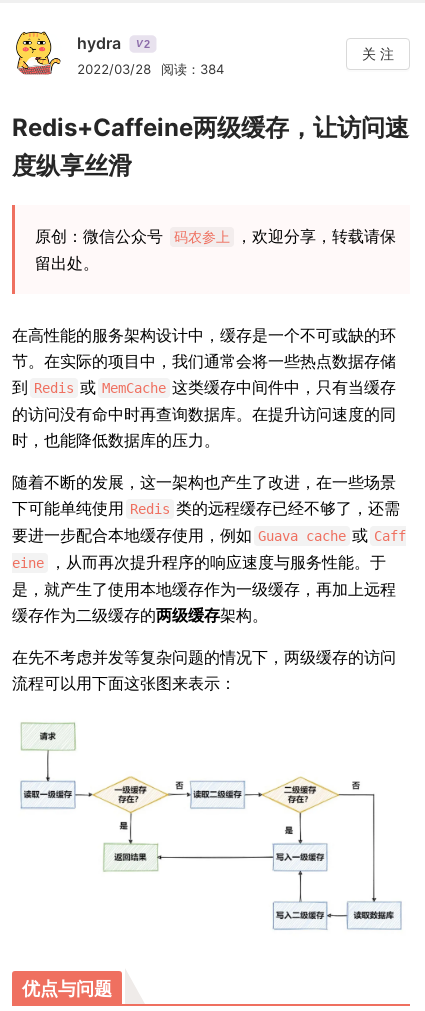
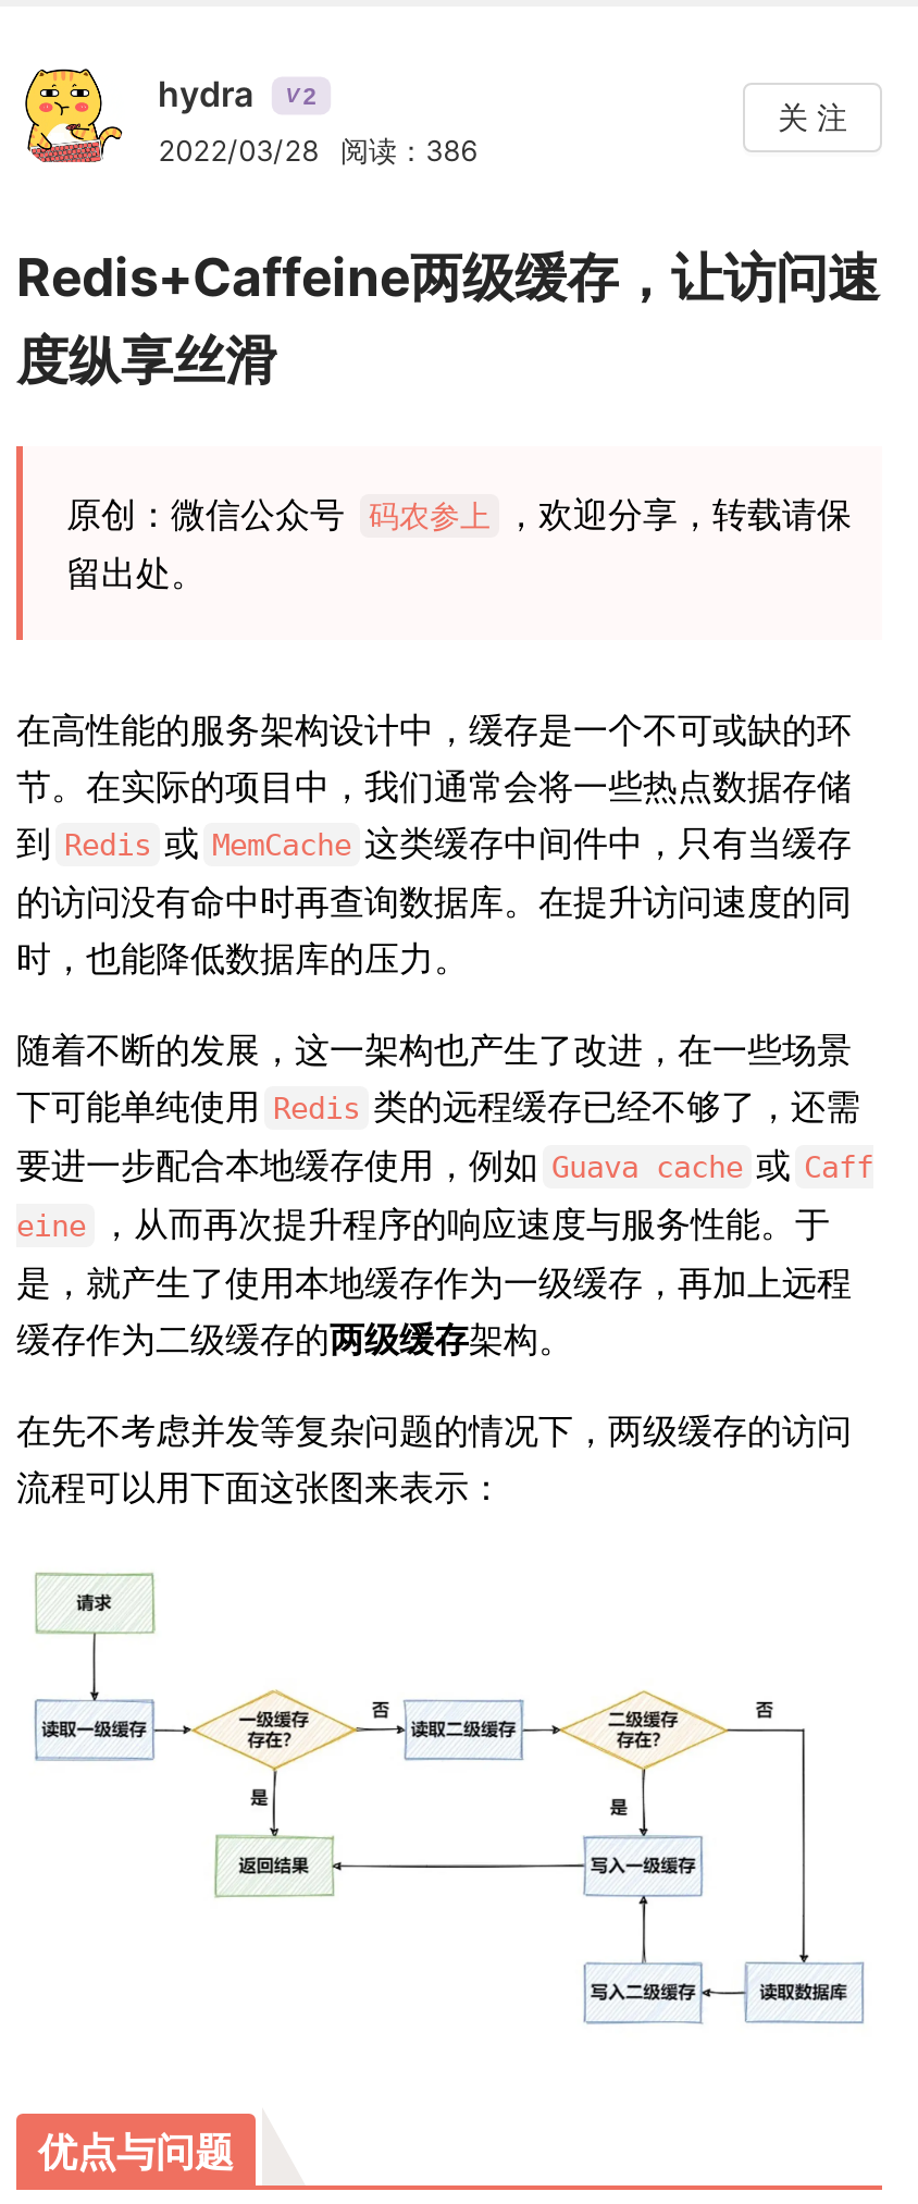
[77,61,224,77] 2022/03/28 阅读：384 -> [158,133,477,168] 2022/03/28 阅读：386

